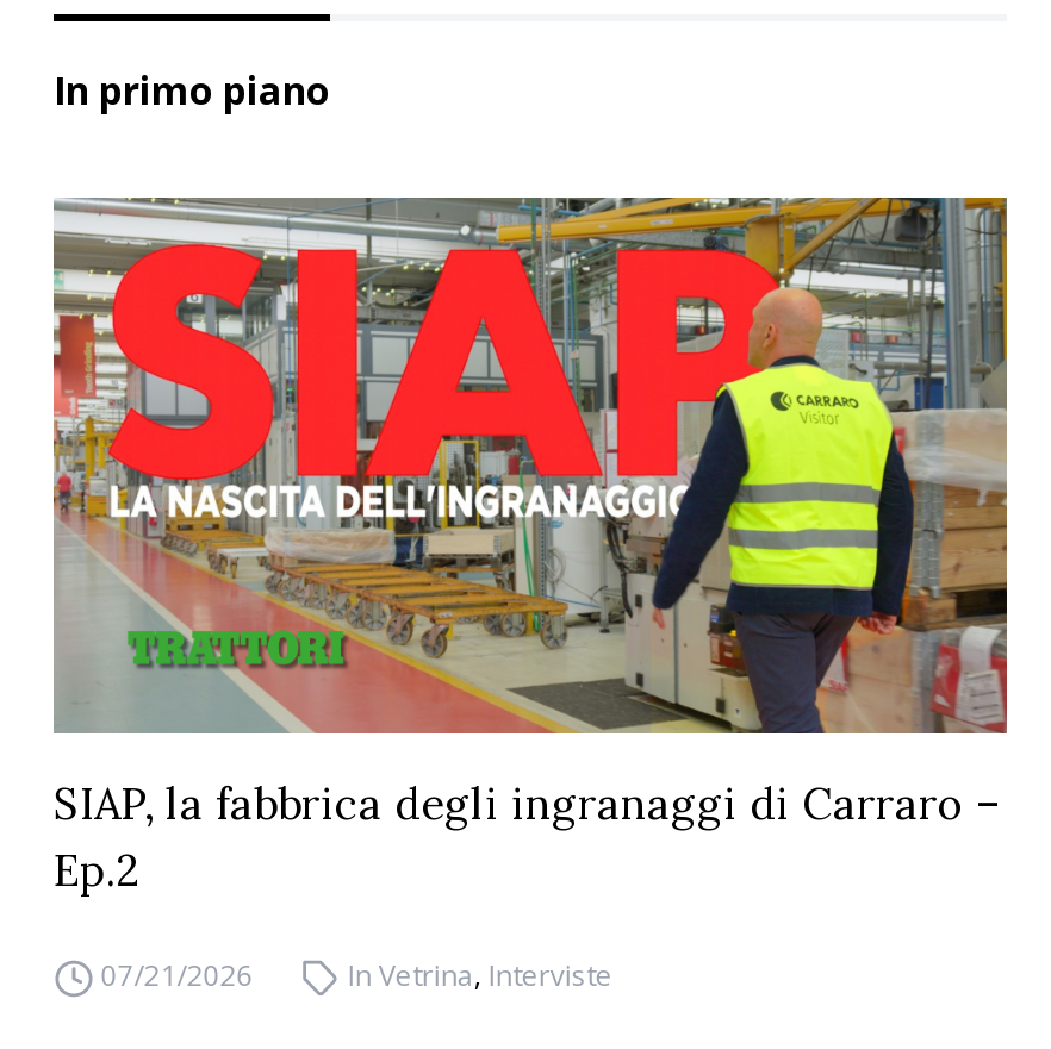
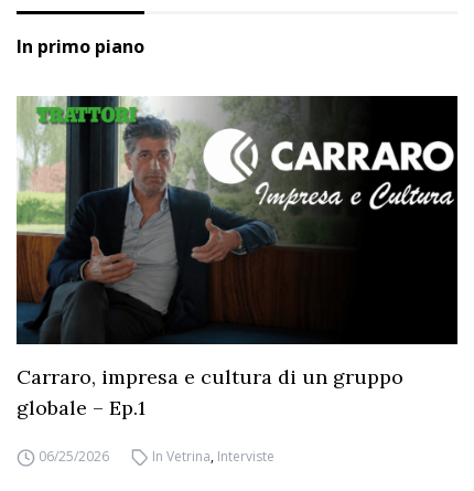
[51,195,1009,898] [image] | SIAP, la fabbrica degli ingranaggi di Carraro – | Ep.2 -> [17,95,459,420] [image] | Carraro, impresa e cultura di un gruppo | globale – Ep.1
[101,955,253,995] 07/21/2026 -> [38,447,109,466] 06/25/2026

